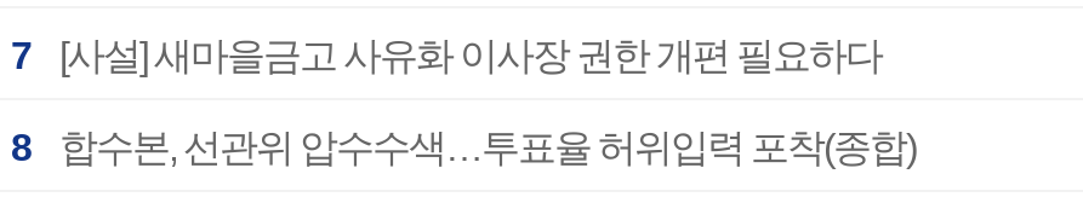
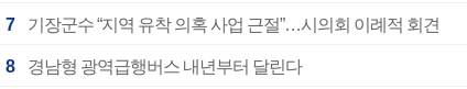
[59,35,882,76] [사설] 새마을금고 사유화 이사장 권한 개편 필요하다 -> [28,15,439,34] 기장군수 “지역 유착 의혹 사업 근절”…시의회 이례적 회견
[59,127,916,168] 합수본, 선관위 압수수색…투표율 허위입력 포착(종합) -> [28,57,302,76] 경남형 광역급행버스 내년부터 달린다

